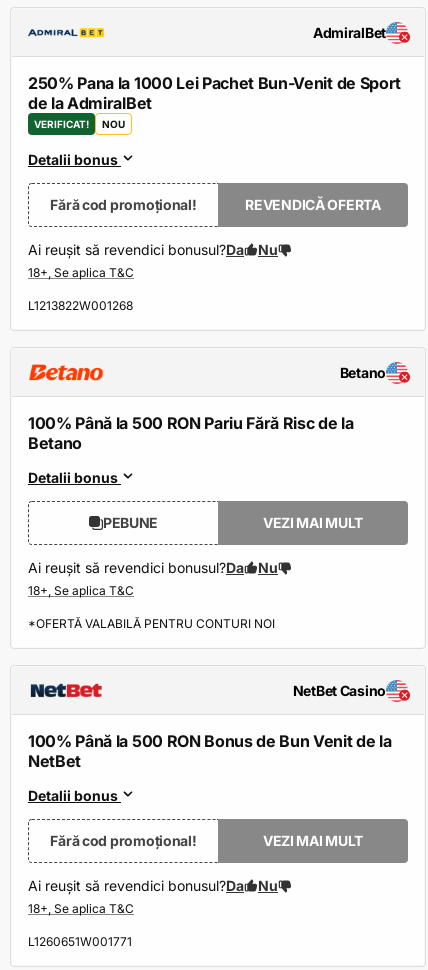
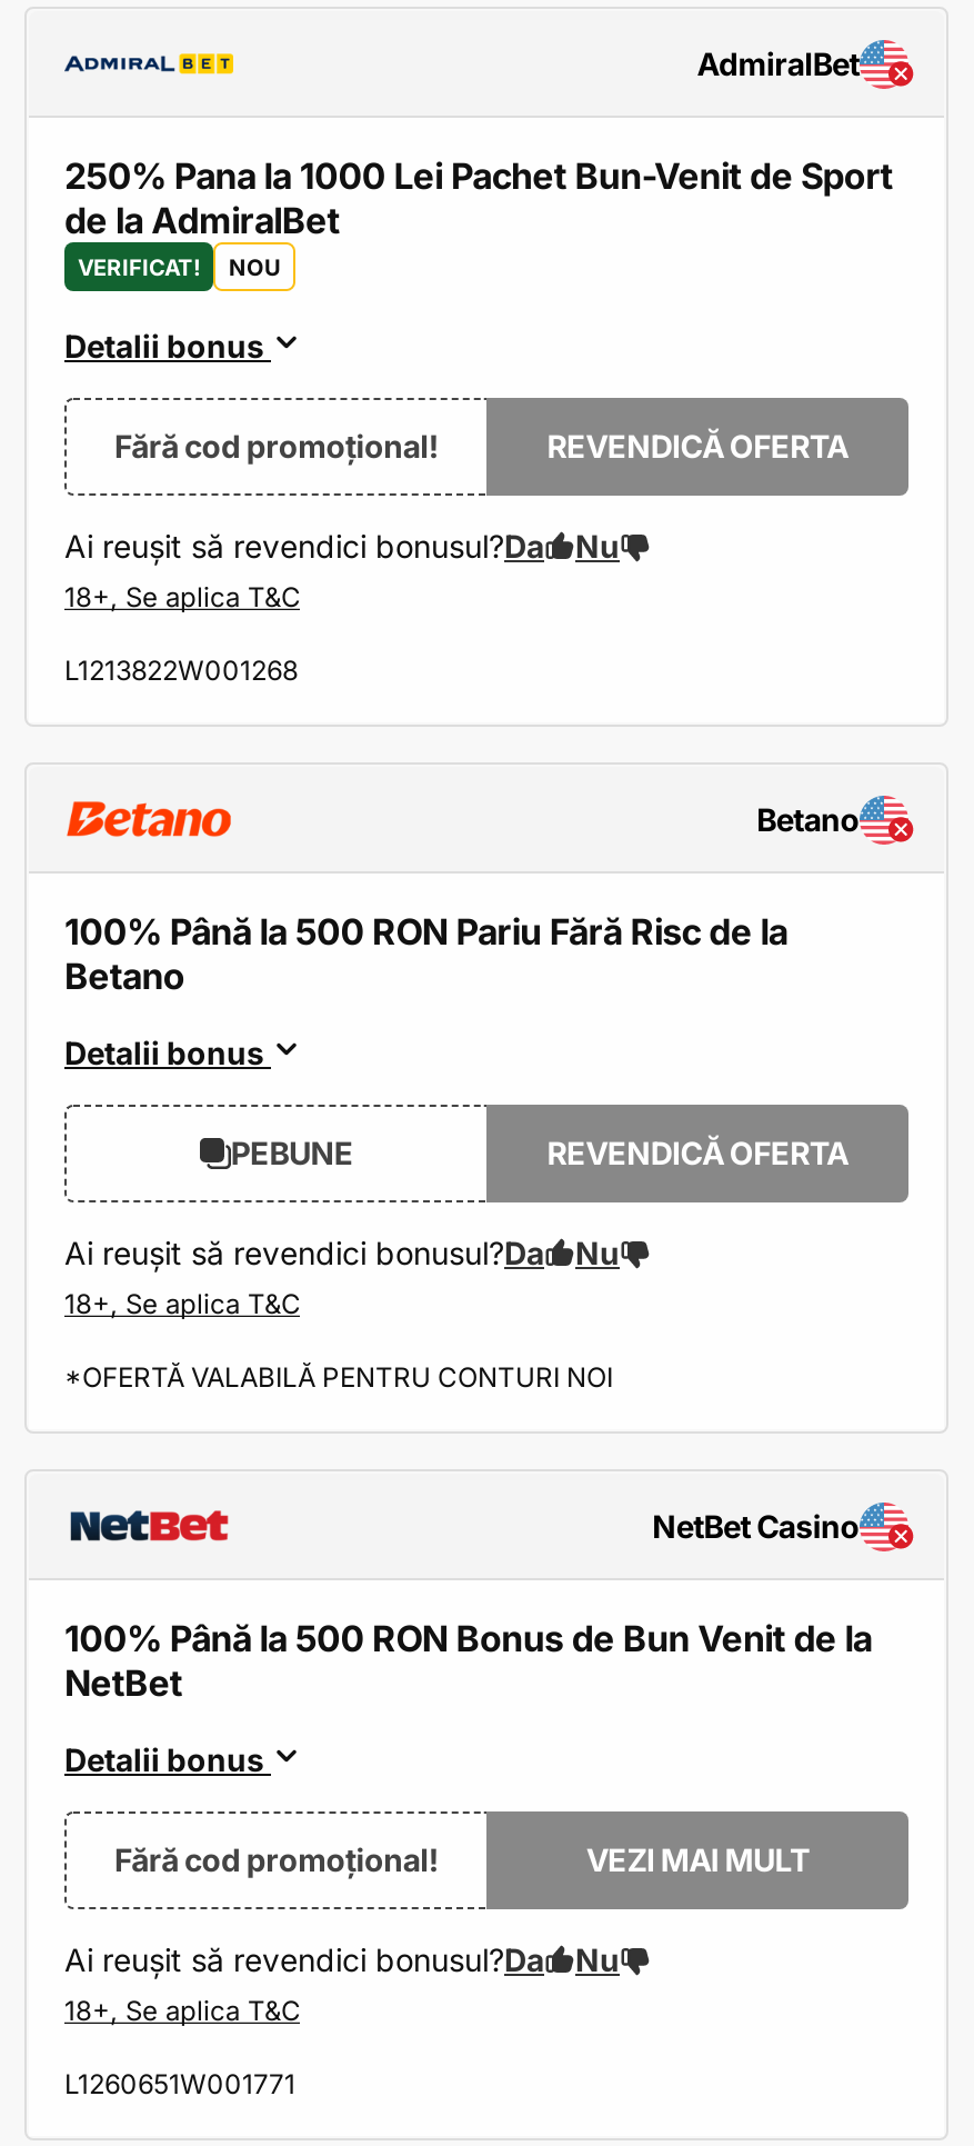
[263,514,363,531] VEZI MAI MULT -> [547,1134,848,1171] REVENDICĂ OFERTA

